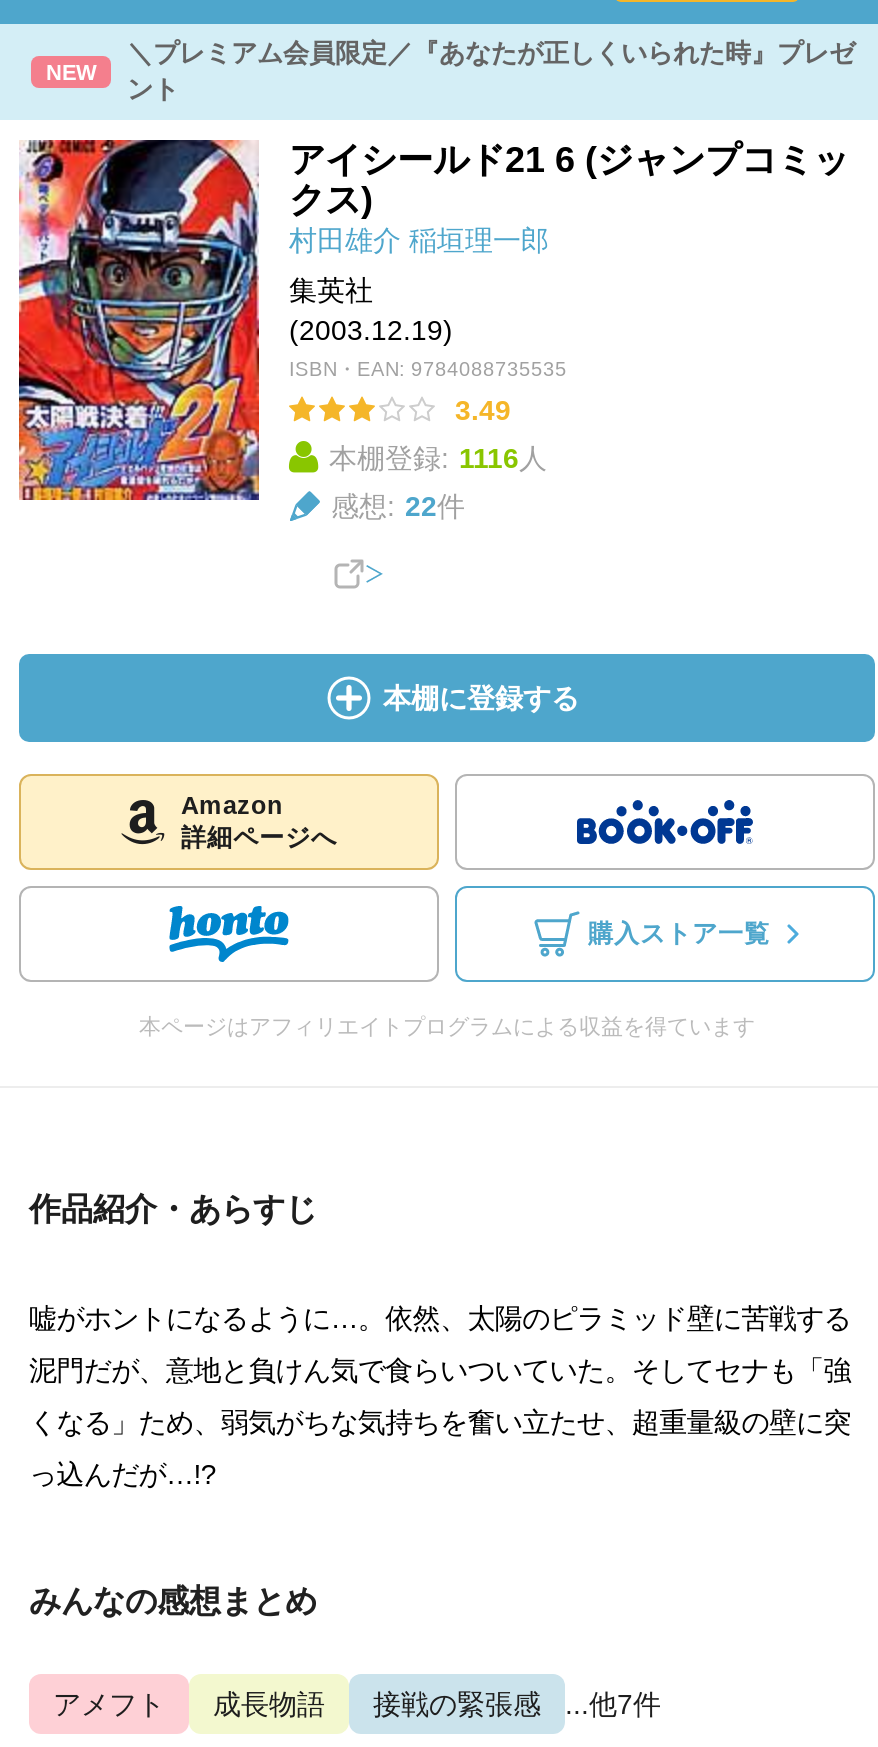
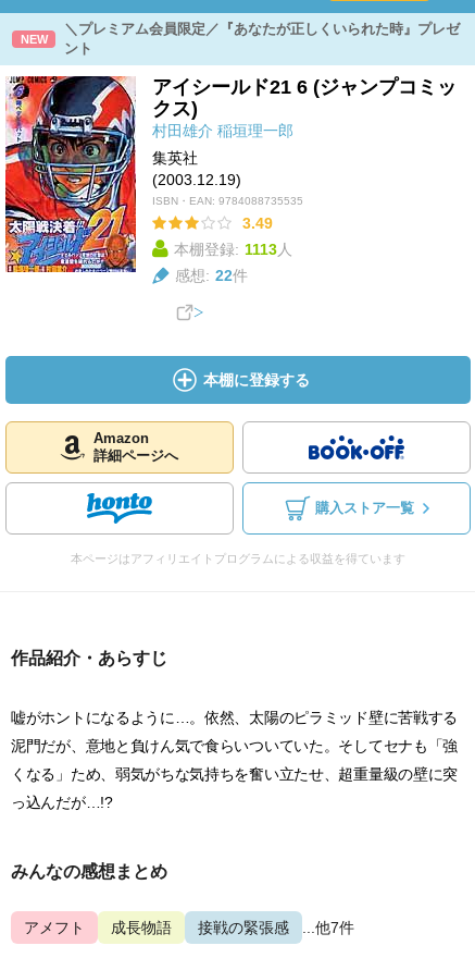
[329,442,547,474] 本棚登録: 1116人 -> [174,241,292,258] 本棚登録: 1113人

